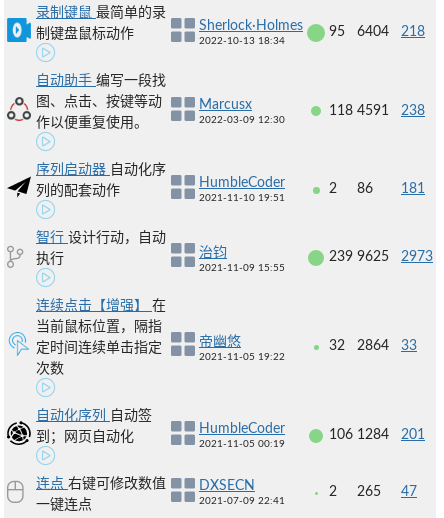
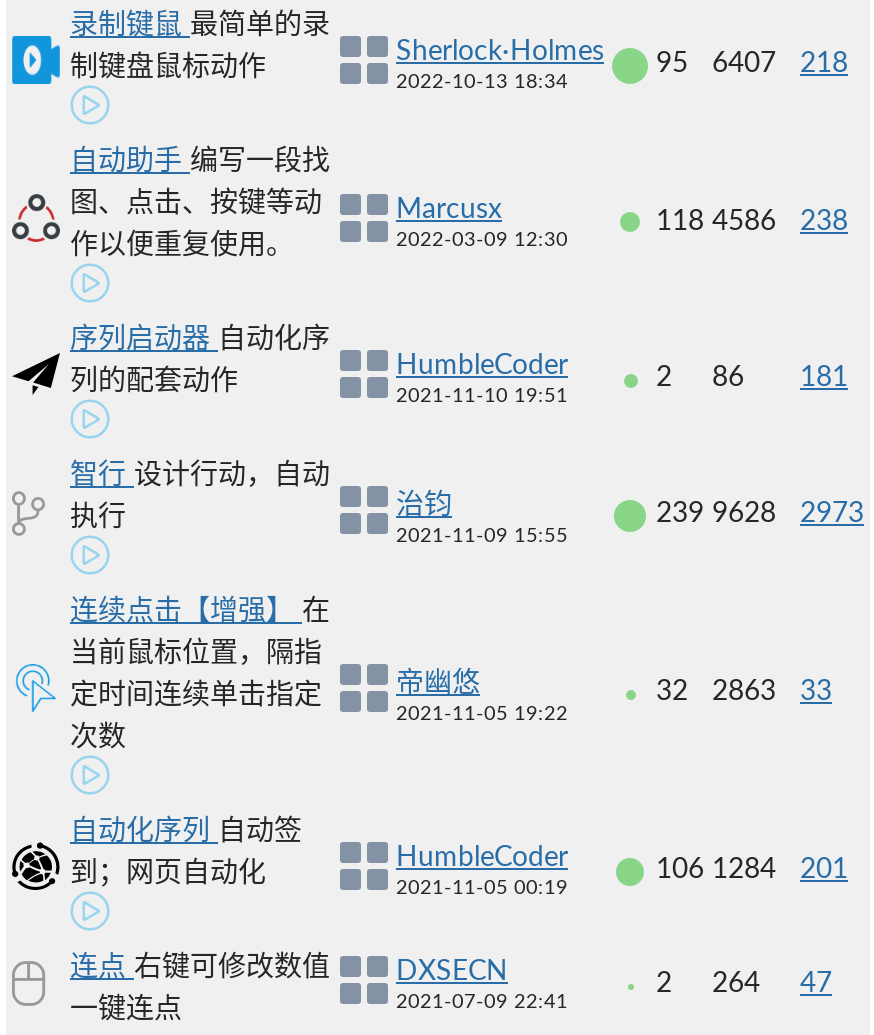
[199,19,425,39] Sherlock·Holmes 95 6404 218 -> [396,38,848,78] Sherlock·Holmes 95 6407 218
[329,104,425,118] 118 4591 238 -> [656,208,848,236] 118 4586 238
[329,250,433,264] 239 9625 2973 -> [656,500,864,528] 239 9628 2973
[329,339,417,353] 32 2864 33 -> [656,678,832,706] 32 2863 33
[329,485,417,499] 2 265 47 -> [656,970,832,998] 2 264 47

